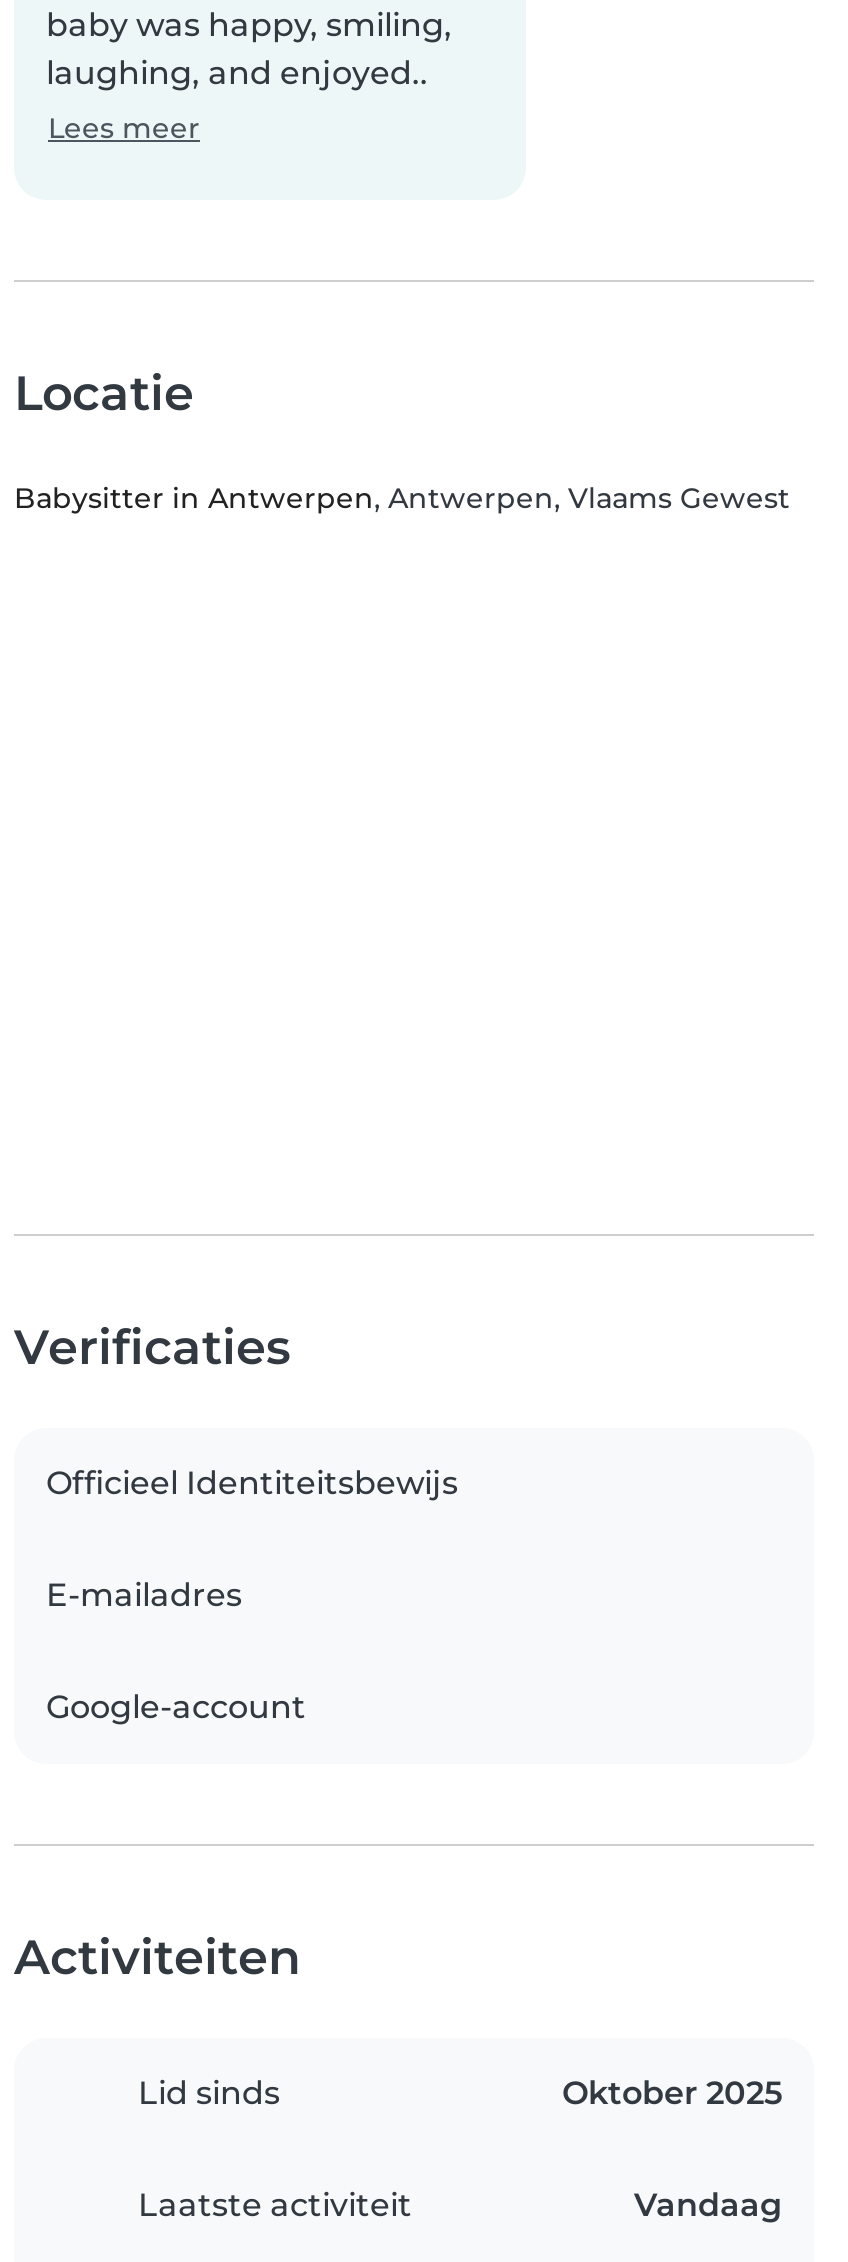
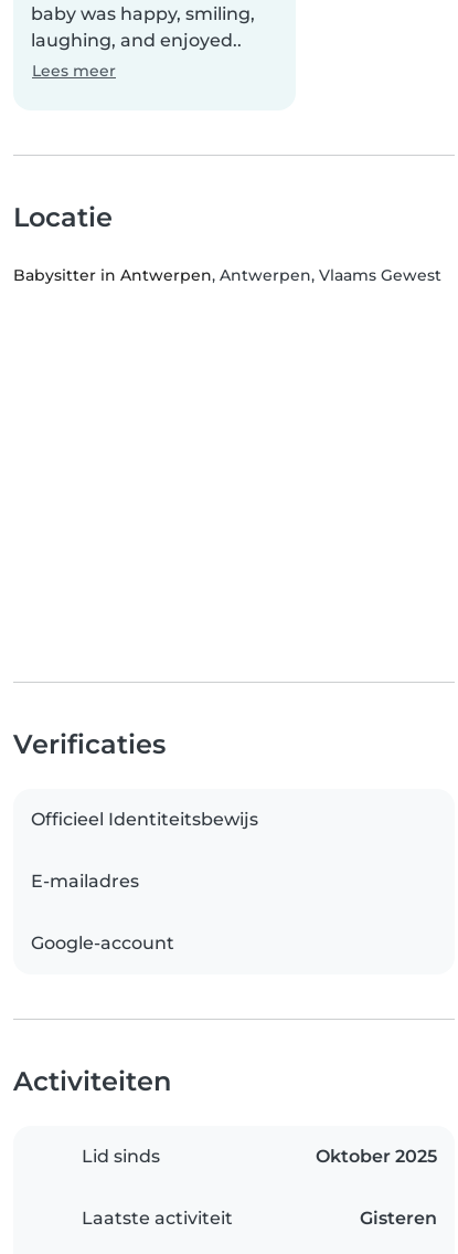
[634,2187,782,2225] Vandaag -> [360,1208,437,1229] Gisteren

